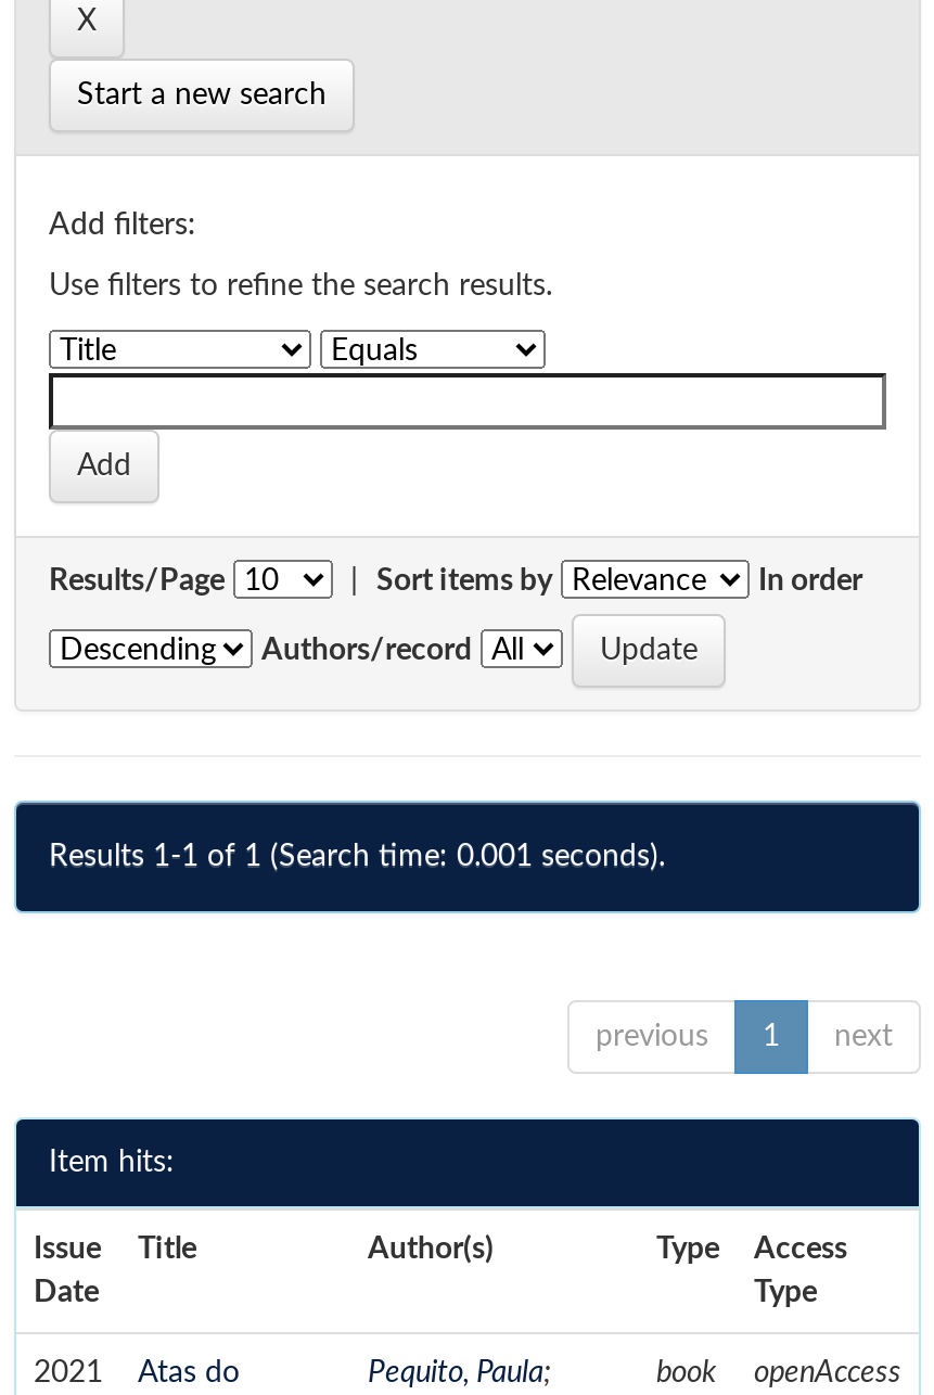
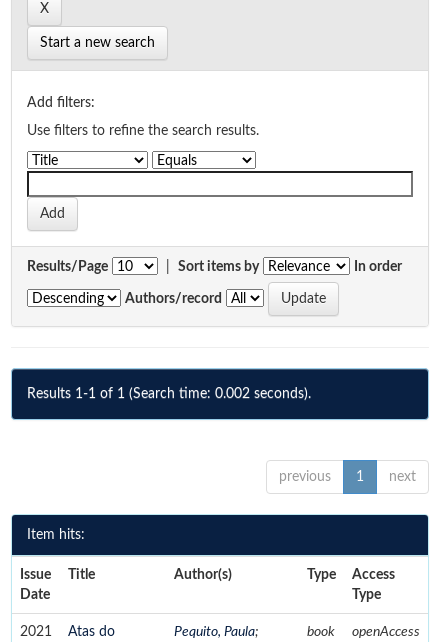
[49,842,665,872] Results 1-1 of 1 (Search time: 0.001 seconds). -> [27,387,311,401] Results 1-1 of 1 (Search time: 0.002 seconds).

